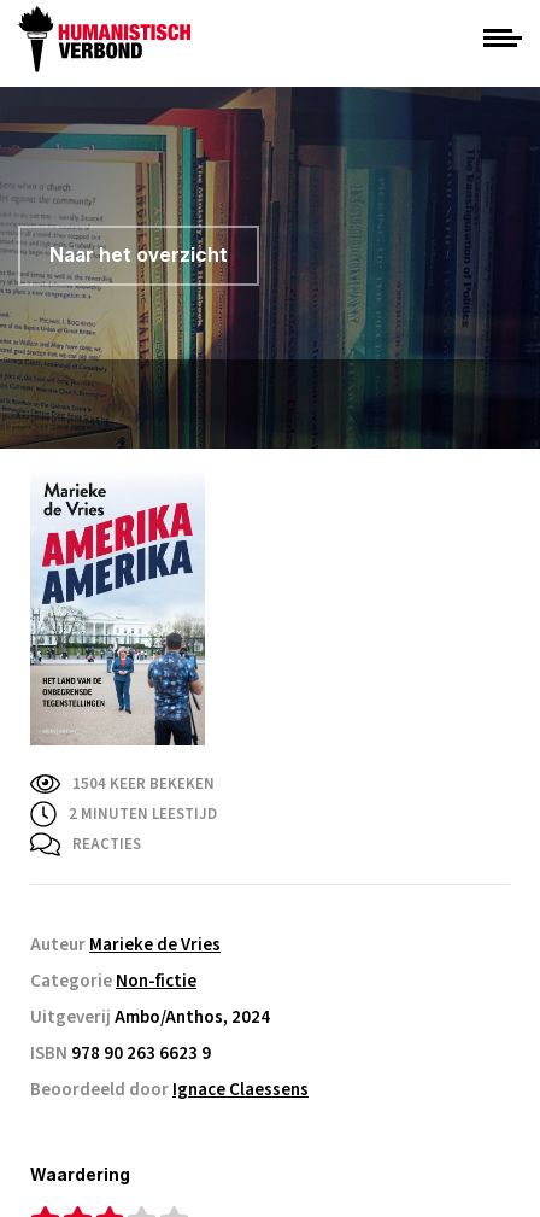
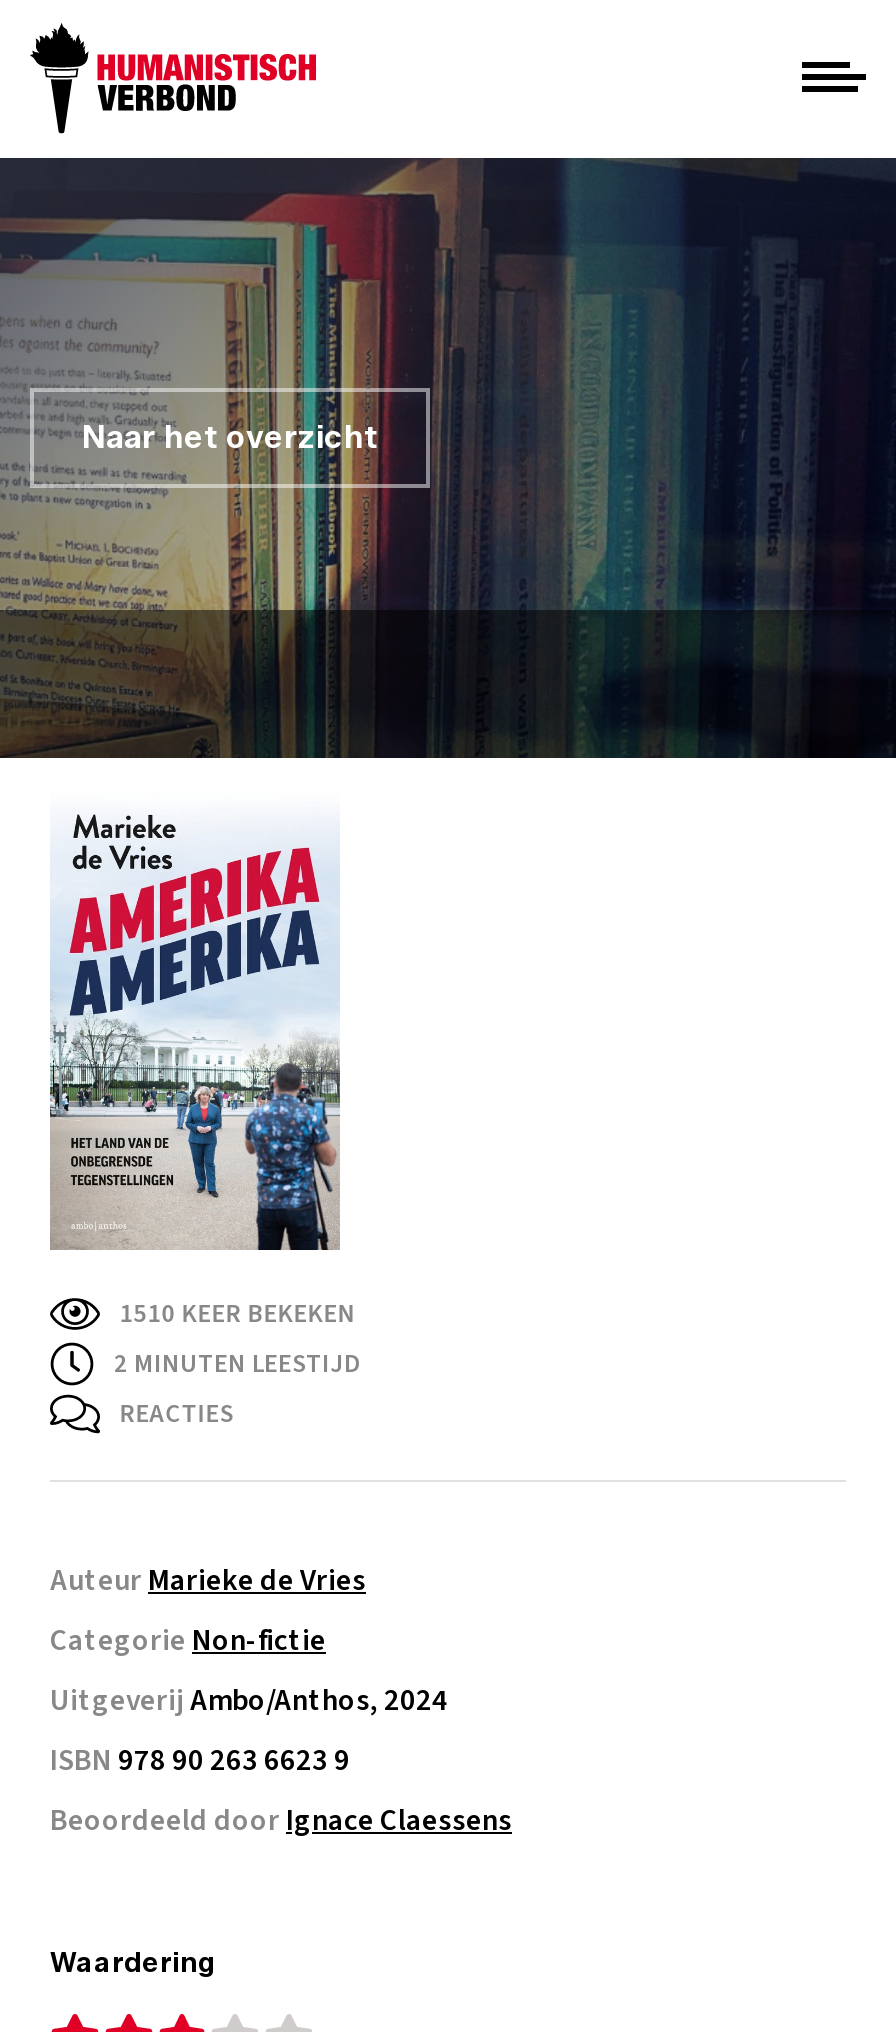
[72,773,214,795] 1504 KEER BEKEKEN -> [120,1296,356,1332] 1510 KEER BEKEKEN

